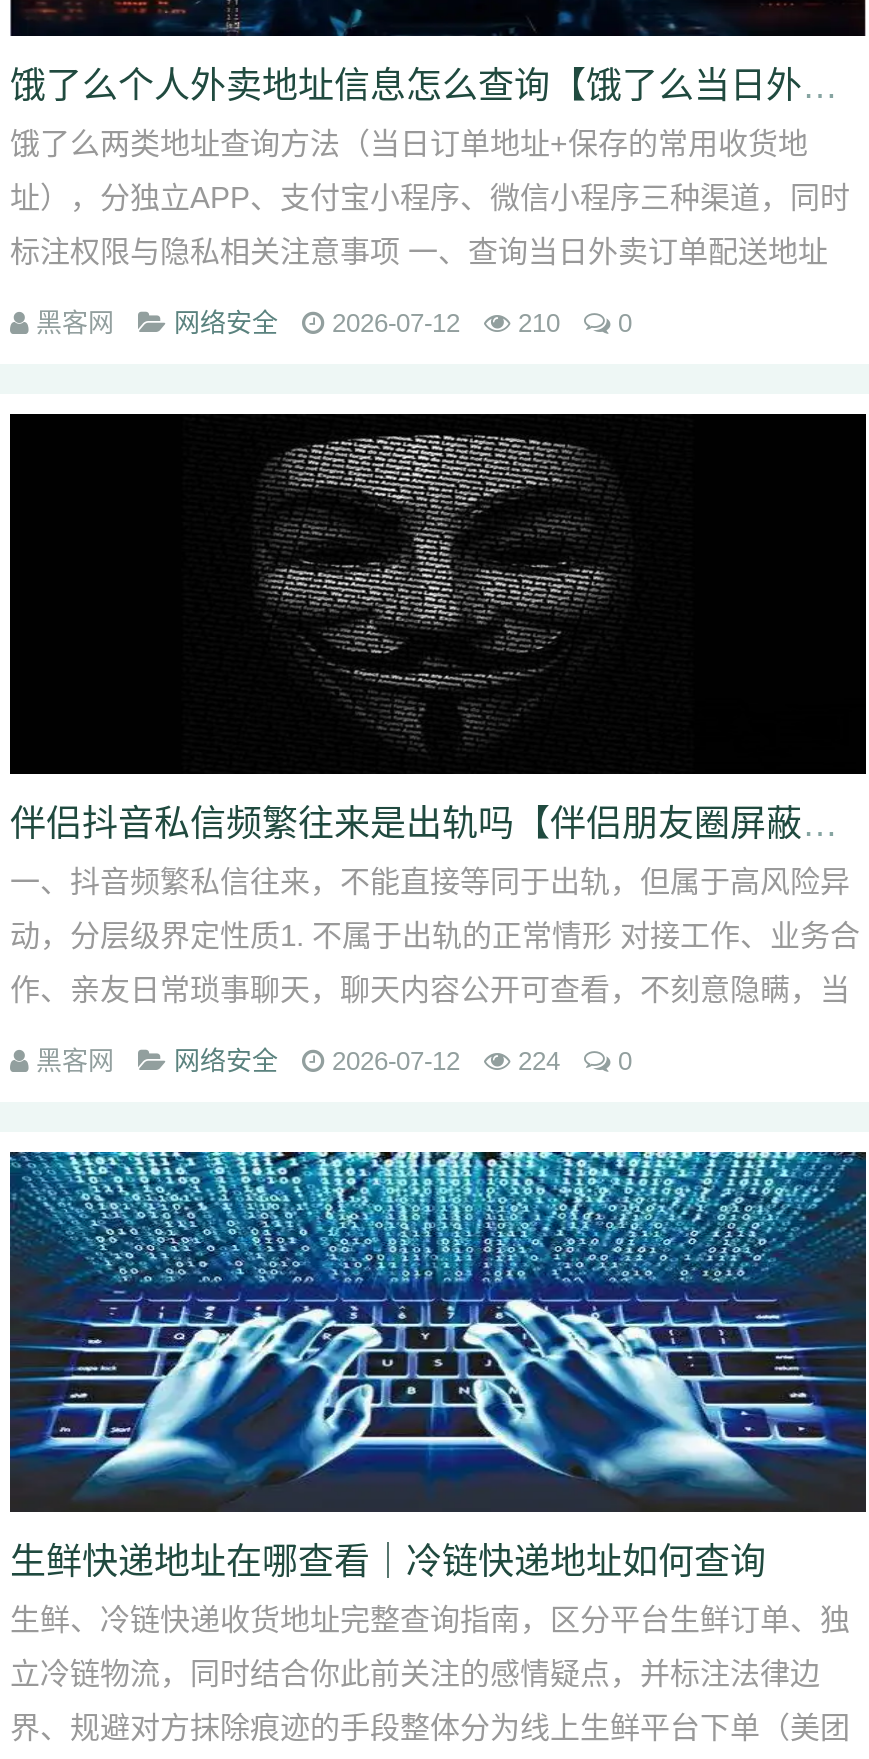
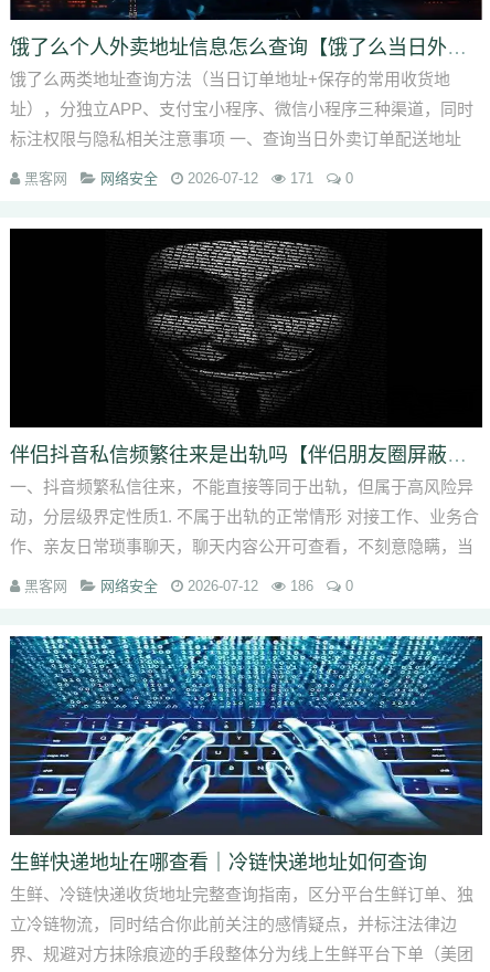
[518,308,560,338] 210 -> [290,170,313,187] 171
[518,1046,560,1076] 224 -> [290,578,313,594] 186

